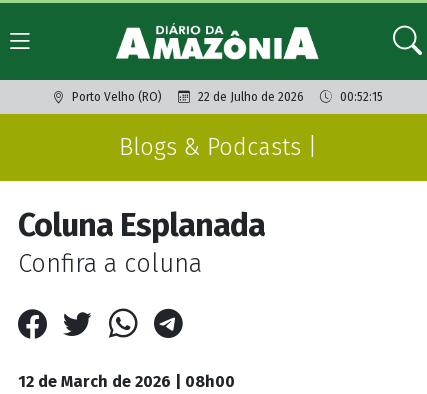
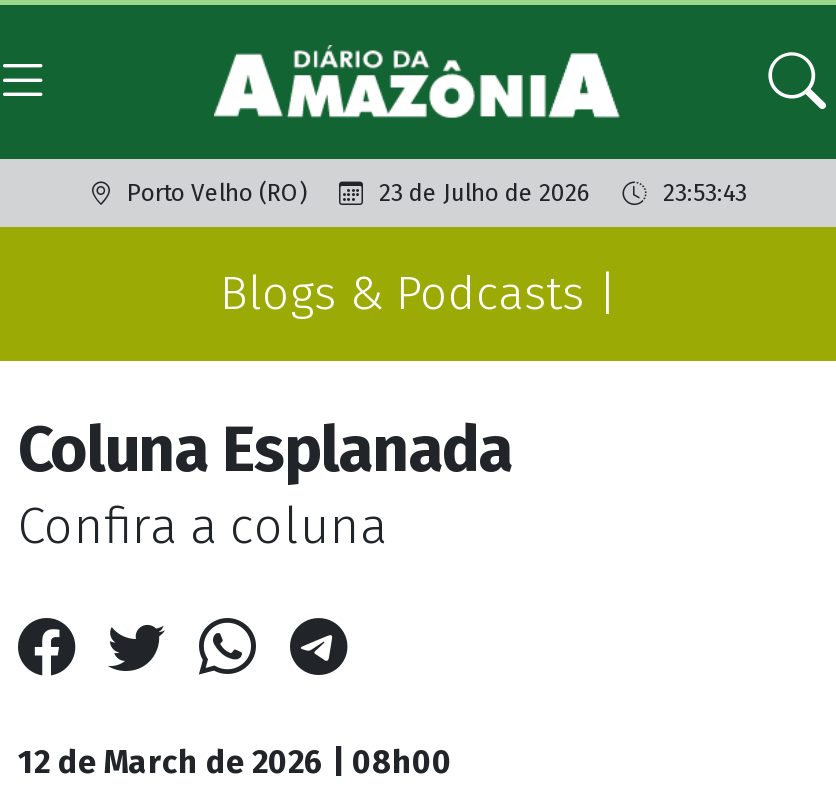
[198,90,304,104] 22 de Julho de 2026 -> [379,179,591,207] 23 de Julho de 2026
[340,90,383,104] 00:52:15 -> [663,179,747,207] 23:53:43

